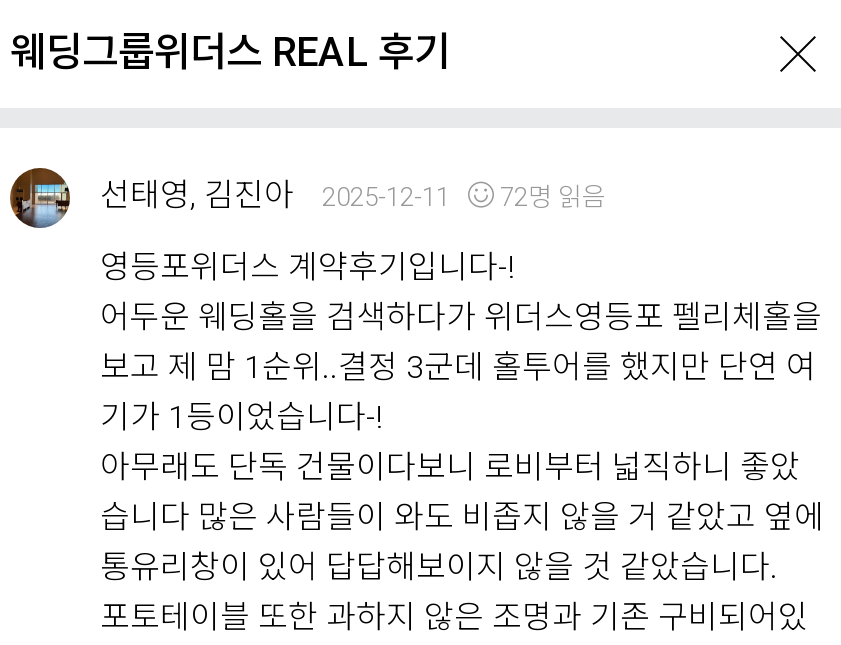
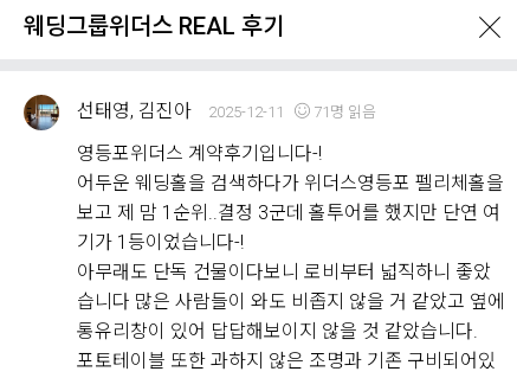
[100,176,606,214] 선태영, 김진아 2025-12-11 72명 읽음 -> [77,100,376,122] 선태영, 김진아 2025-12-11 71명 읽음

